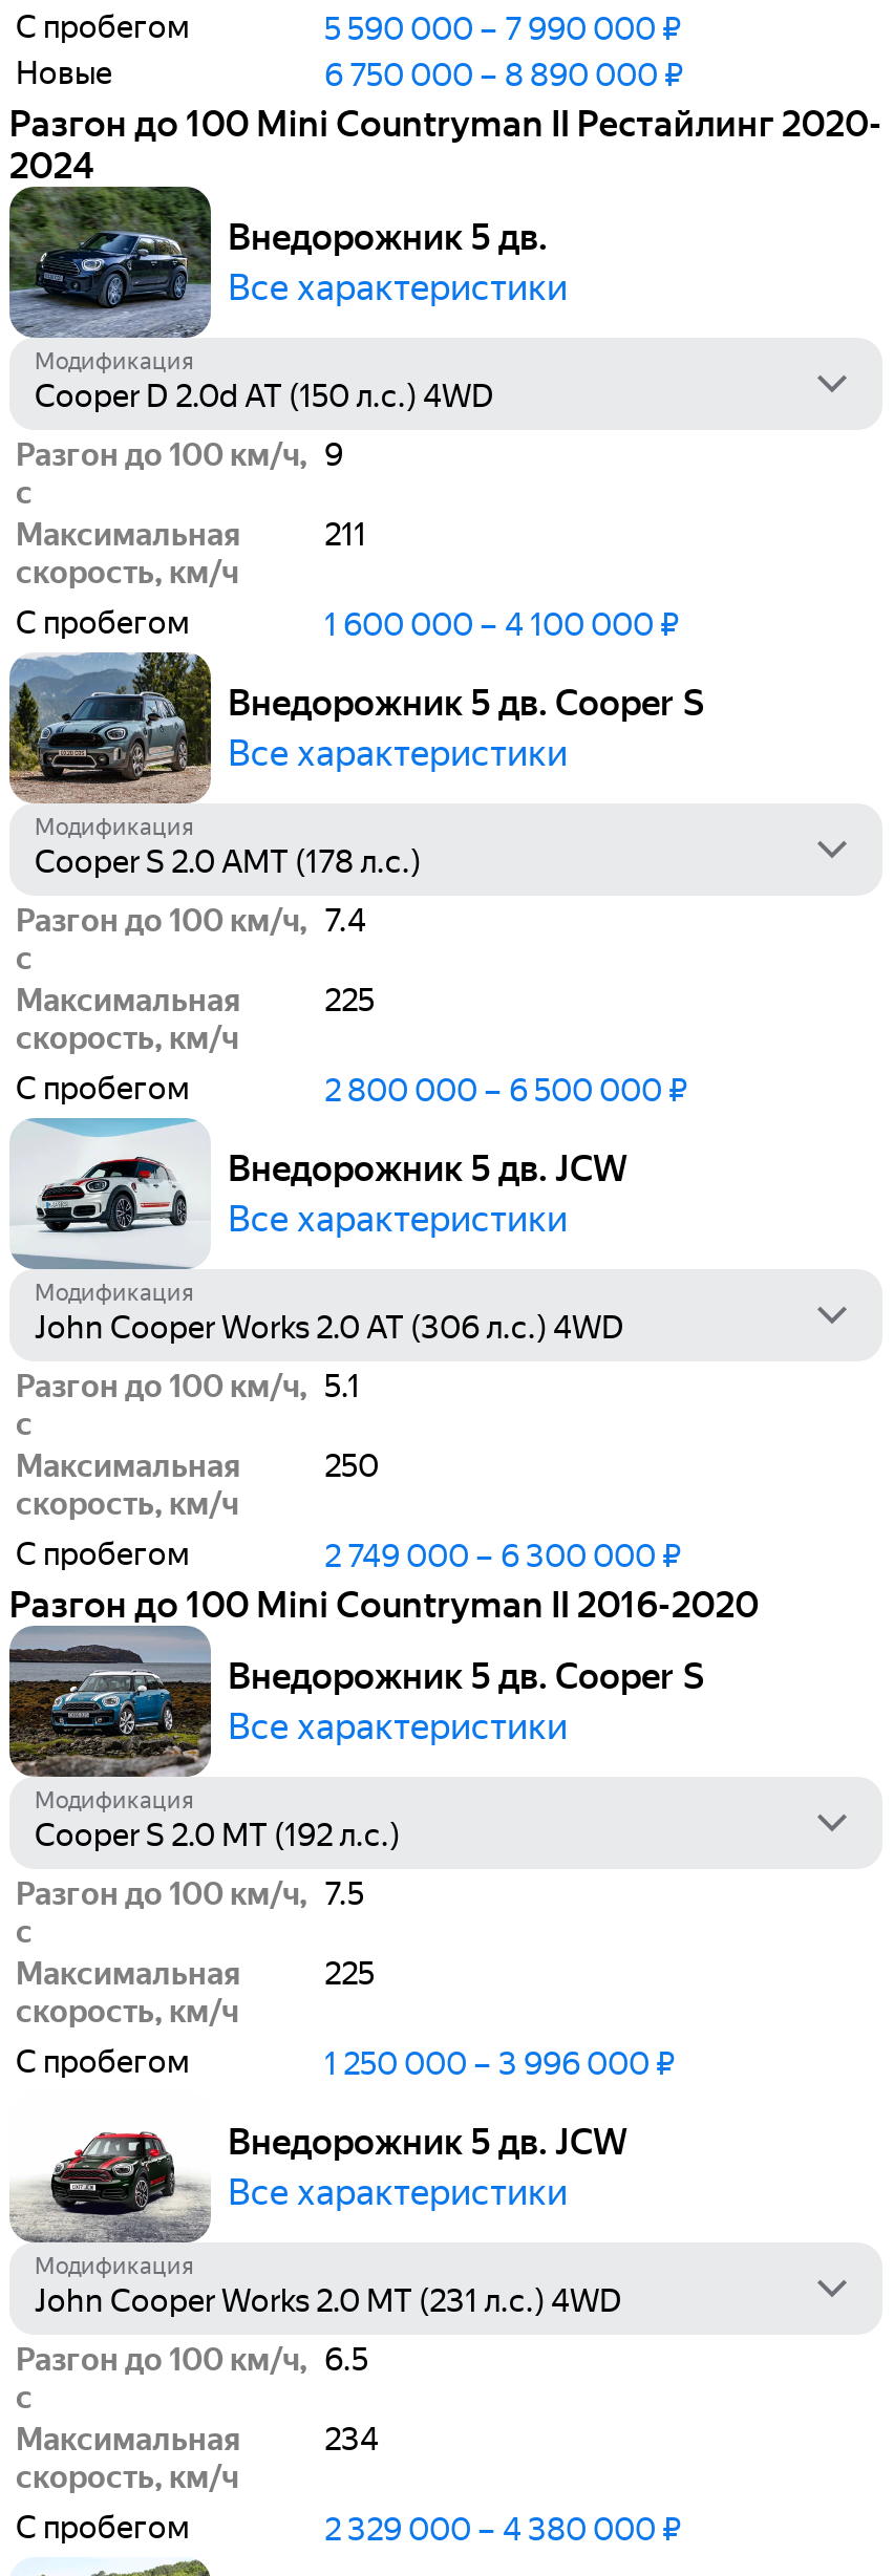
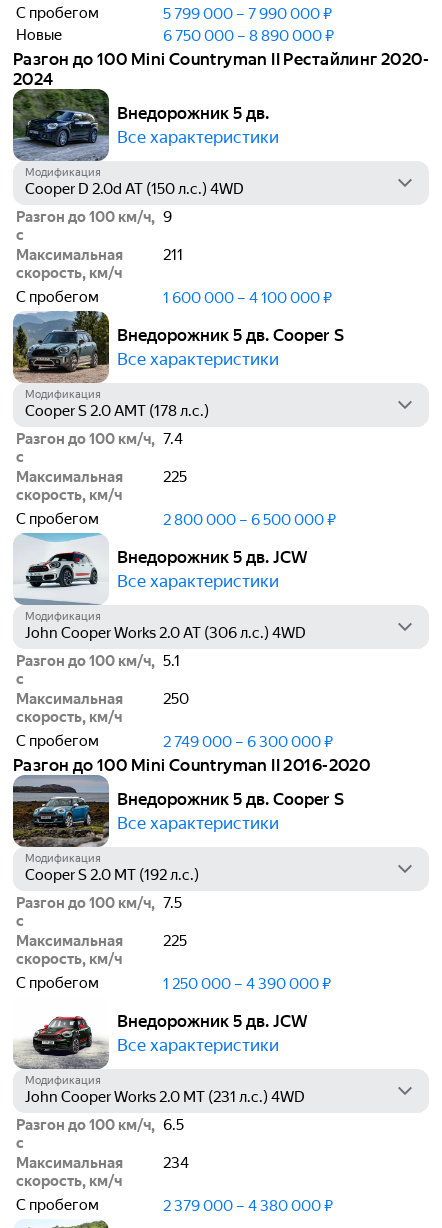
[324,10,681,48] 5 590 000 – 7 990 000 ₽ -> [163,5,332,23] 5 799 000 – 7 990 000 ₽
[324,2045,675,2083] 1 250 000 – 3 996 000 ₽ -> [163,975,331,993] 1 250 000 – 4 390 000 ₽
[324,2511,681,2549] 2 329 000 – 4 380 000 ₽ -> [163,1197,333,1215] 2 379 000 – 4 380 000 ₽

